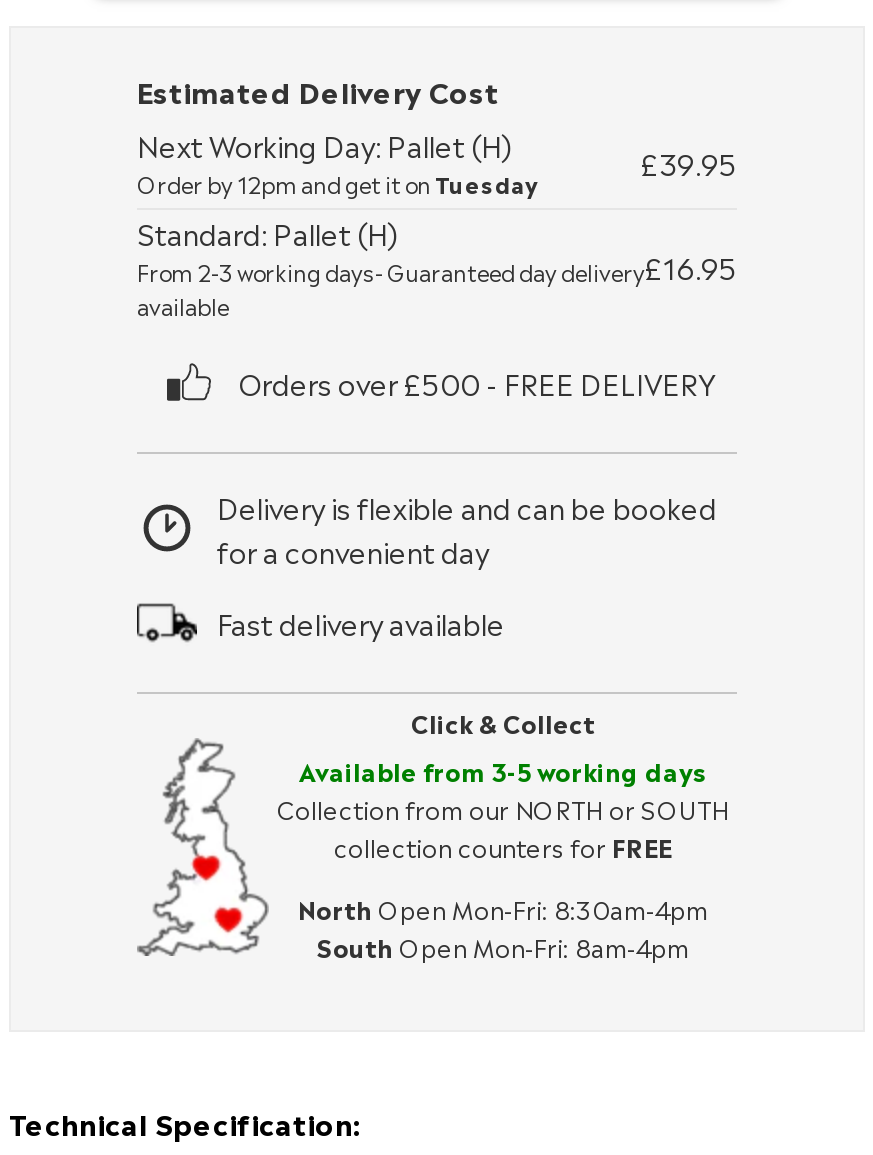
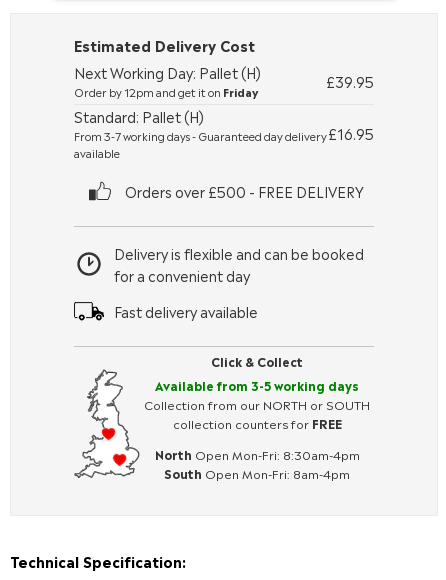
[137,166,537,200] Order by 12pm and get it on Tuesday -> [74,83,258,100] Order by 12pm and get it on Friday
[137,254,645,288] From 2-3 working days - Guaranteed day delivery -> [74,127,327,144] From 3-7 working days - Guaranteed day delivery

